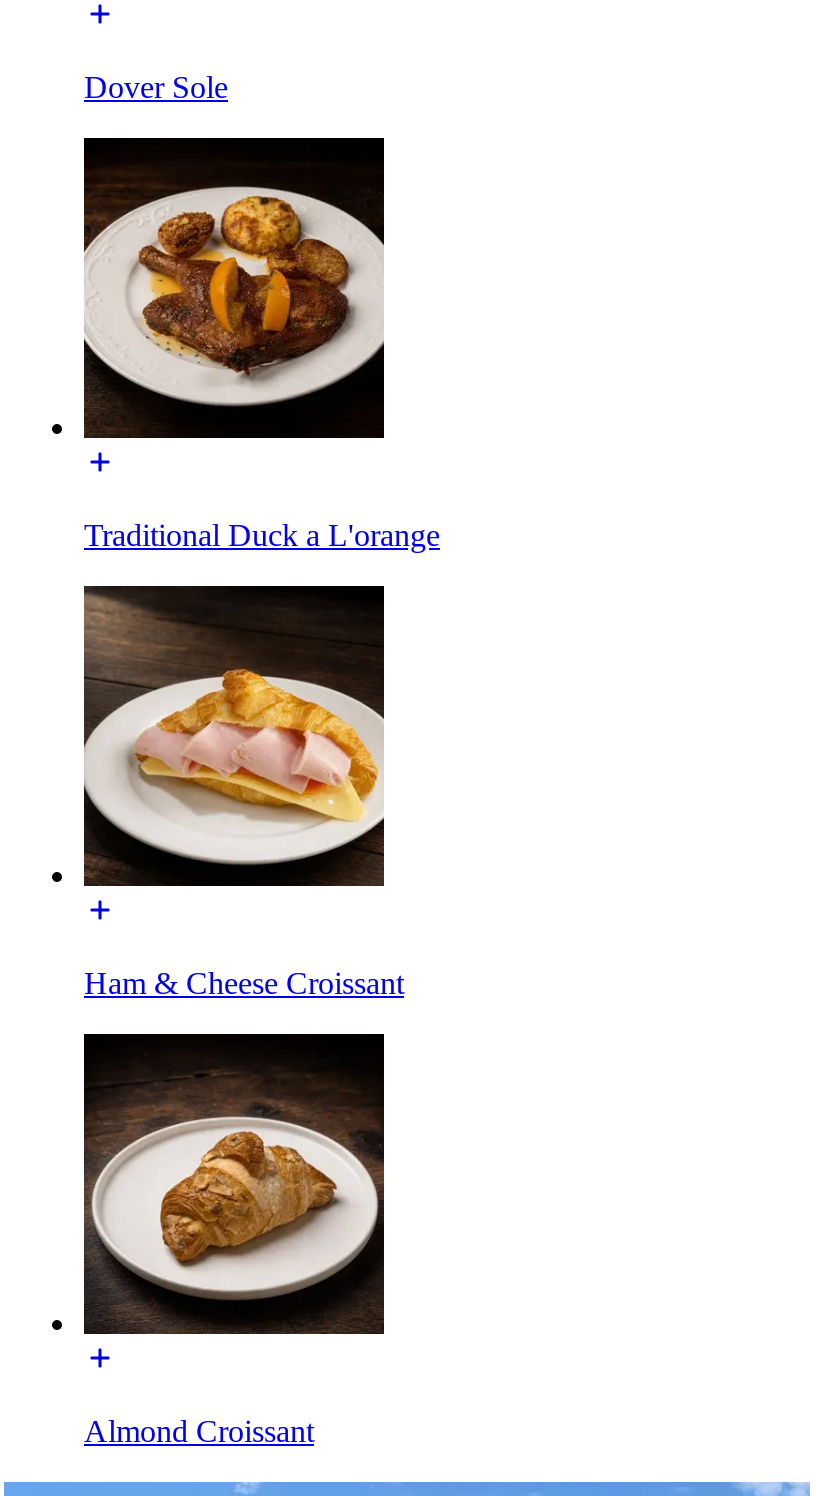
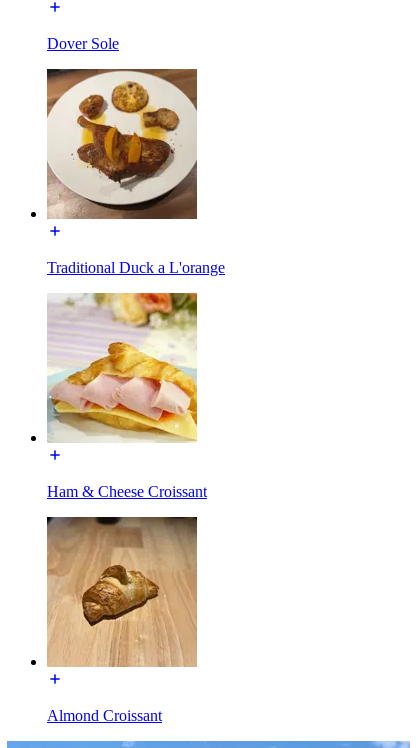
[82,136,386,440] [image] -> [46,68,198,220] [image]
[82,584,386,888] [image] -> [47,292,198,443] [image]
[82,1032,386,1336] [image] -> [46,516,198,668] [image]

